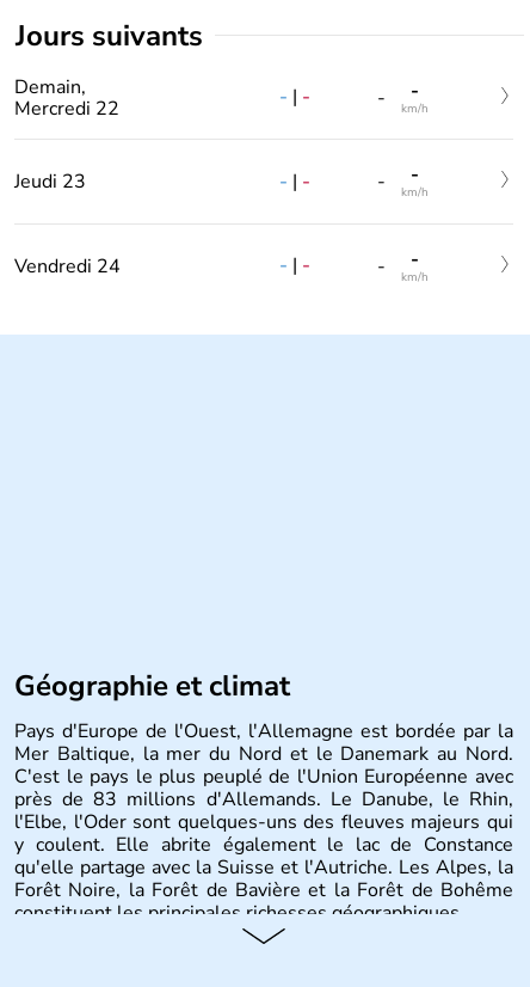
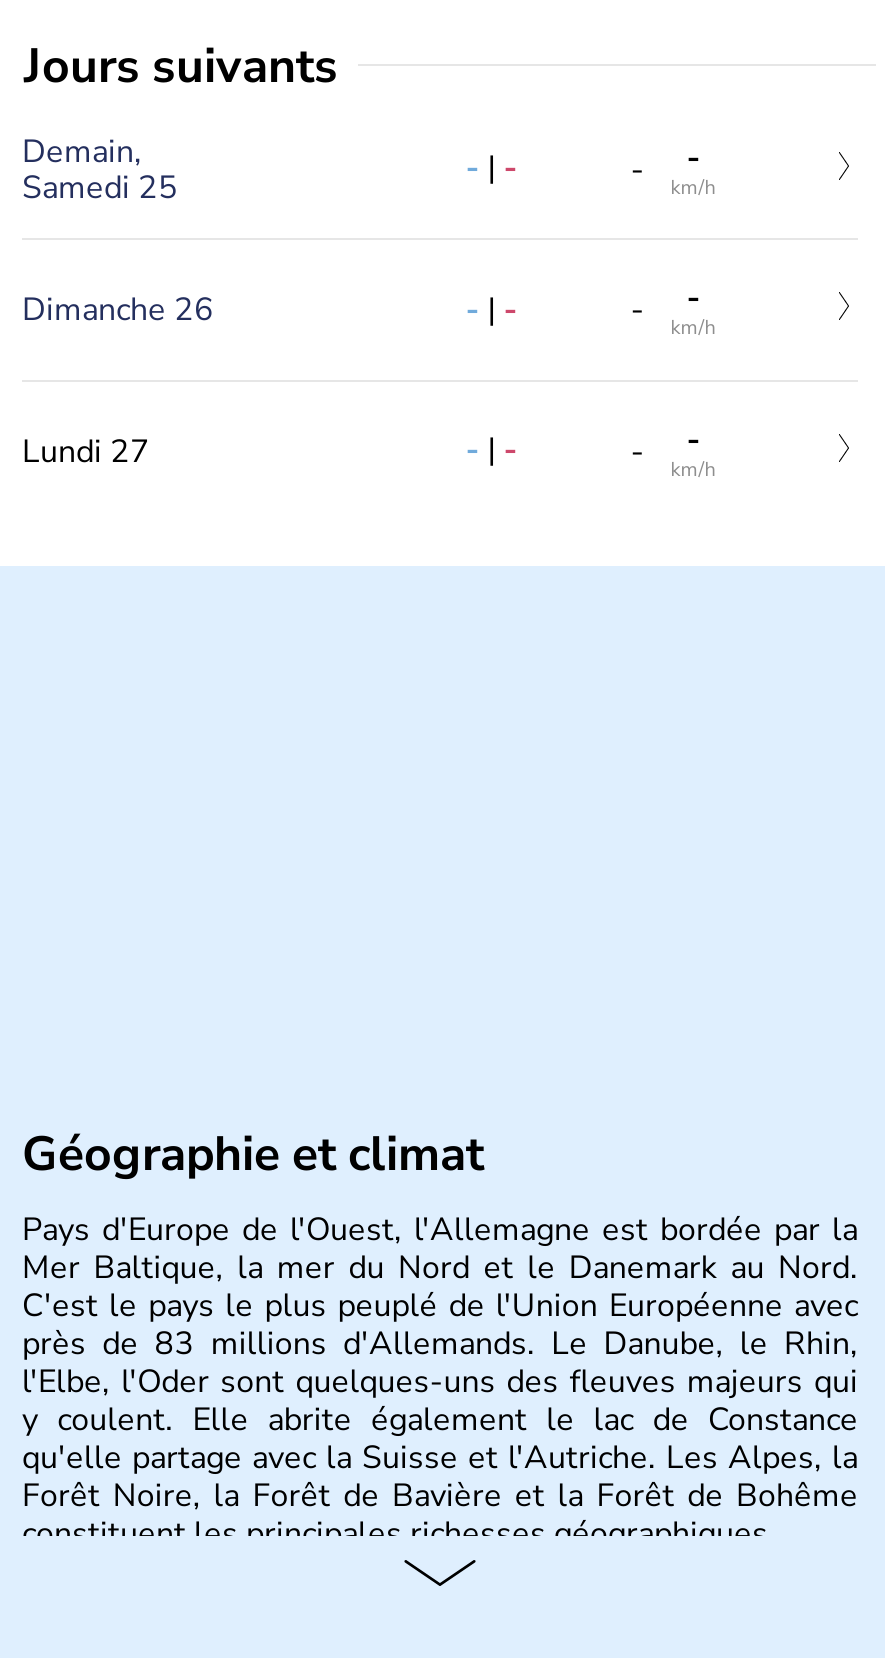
[14,95,119,121] Mercredi 22 -> [22,165,178,209] Samedi 25
[14,169,86,195] Jeudi 23 -> [22,288,214,332] Dimanche 26
[14,253,121,279] Vendredi 24 -> [22,430,150,474] Lundi 27

